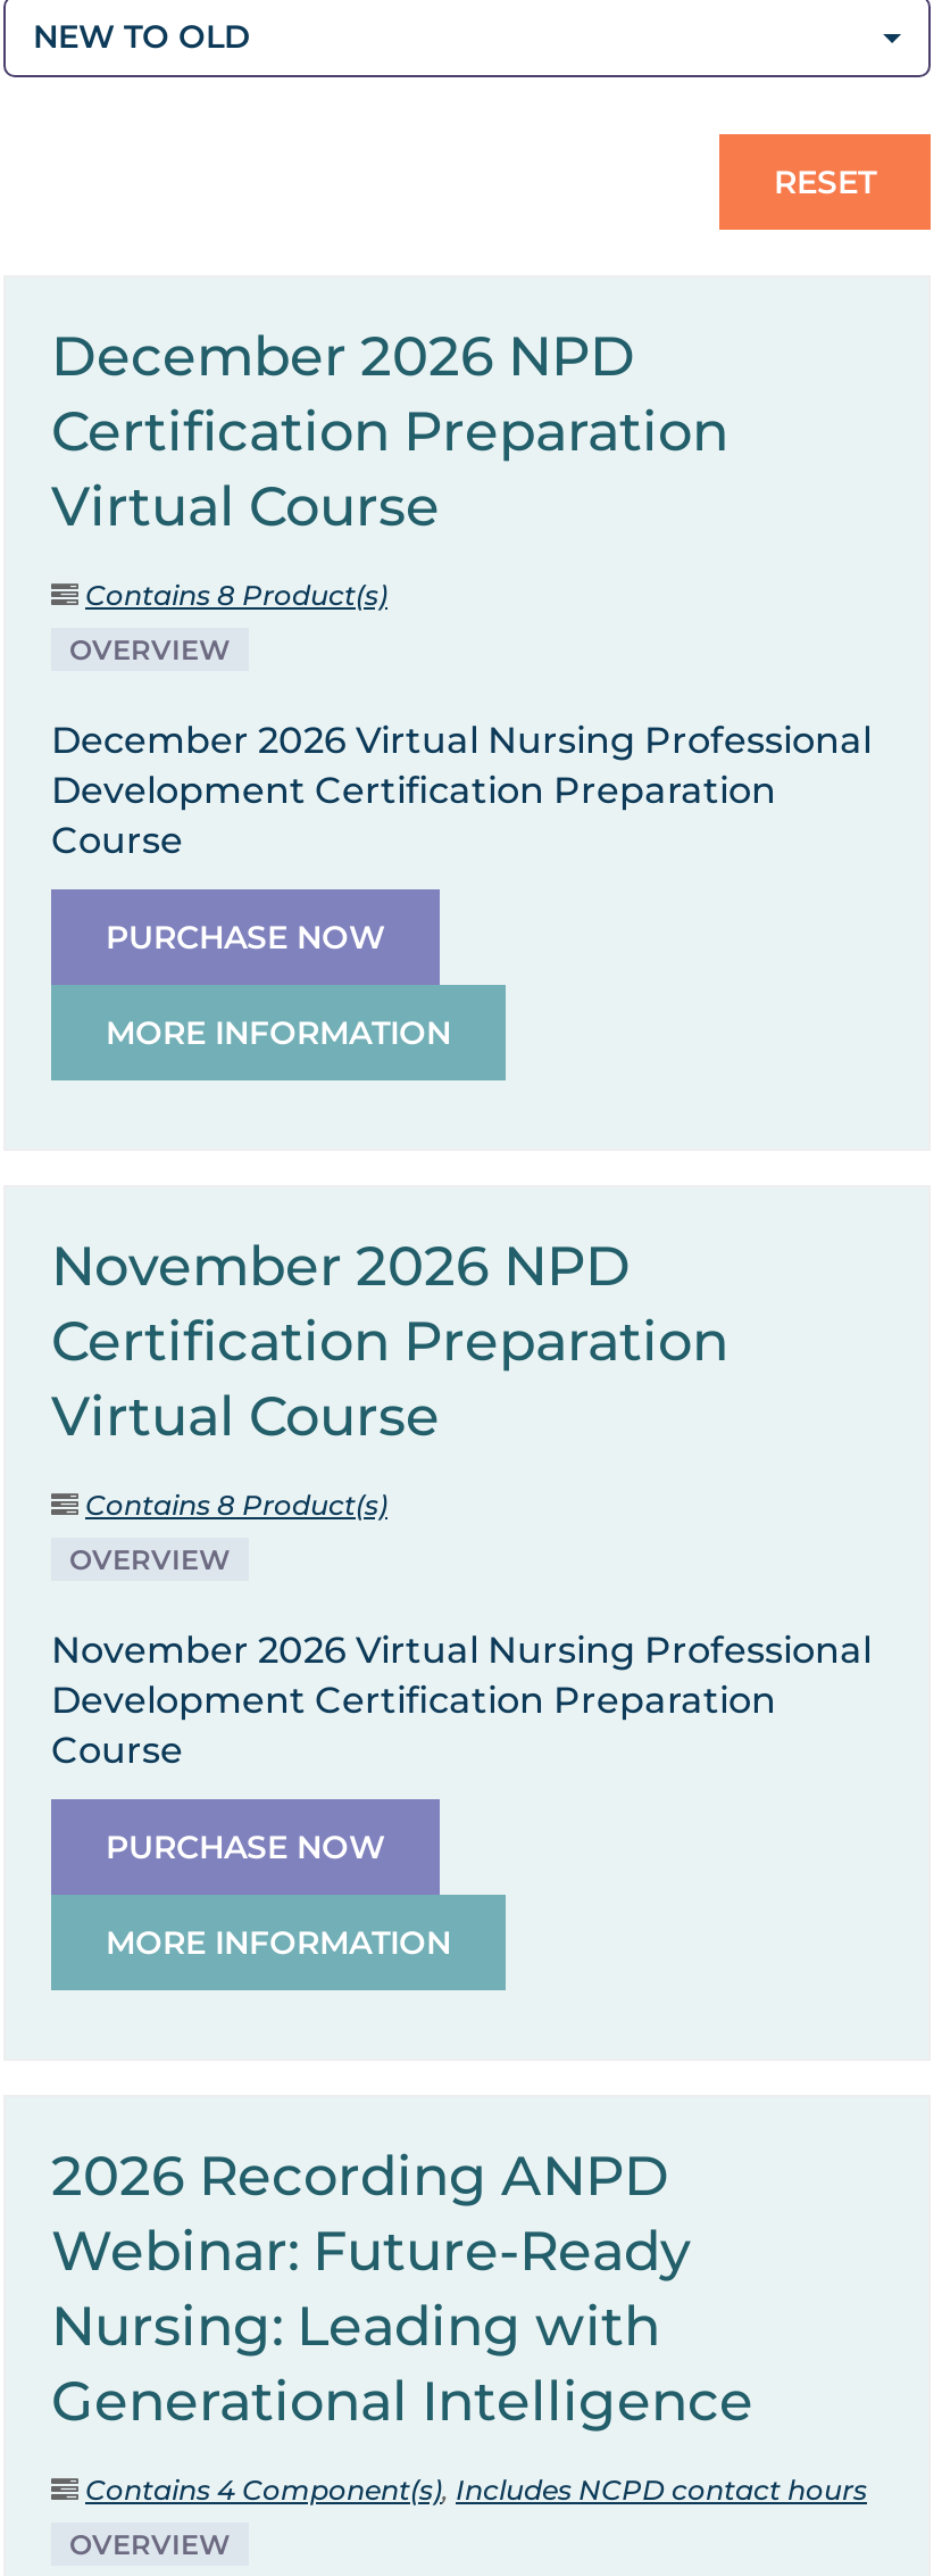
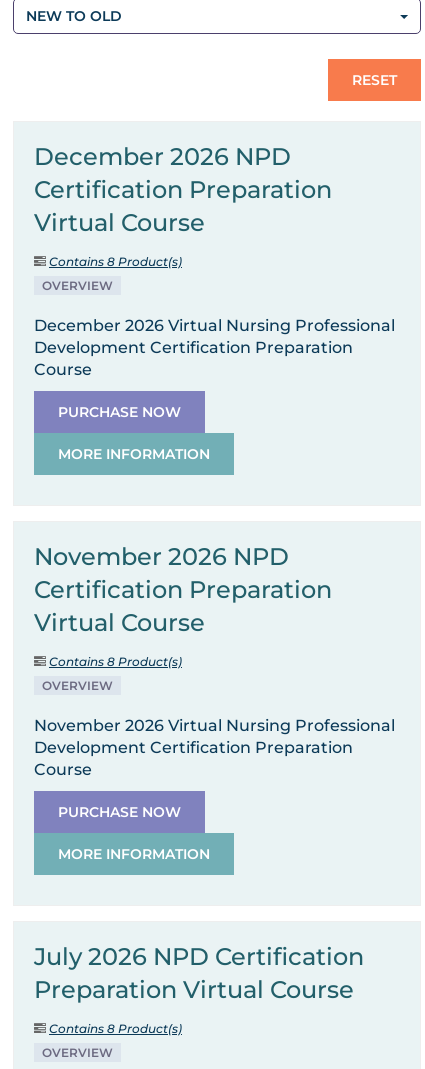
[51,2143,753,2434] 2026 Recording ANPD | Webinar: Future-Ready | Nursing: Leading with | Generational Intelligence -> [34,942,364,1004] July 2026 NPD Certification | Preparation Virtual Course
[85,2473,867,2507] Contains 4 Component(s), Includes NCPD contact hours -> [49,1021,182,1036] Contains 8 Product(s)

